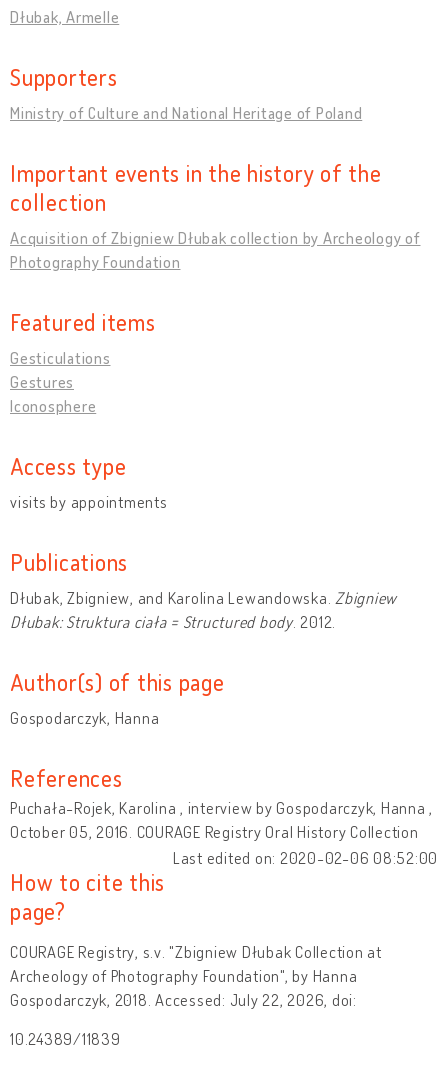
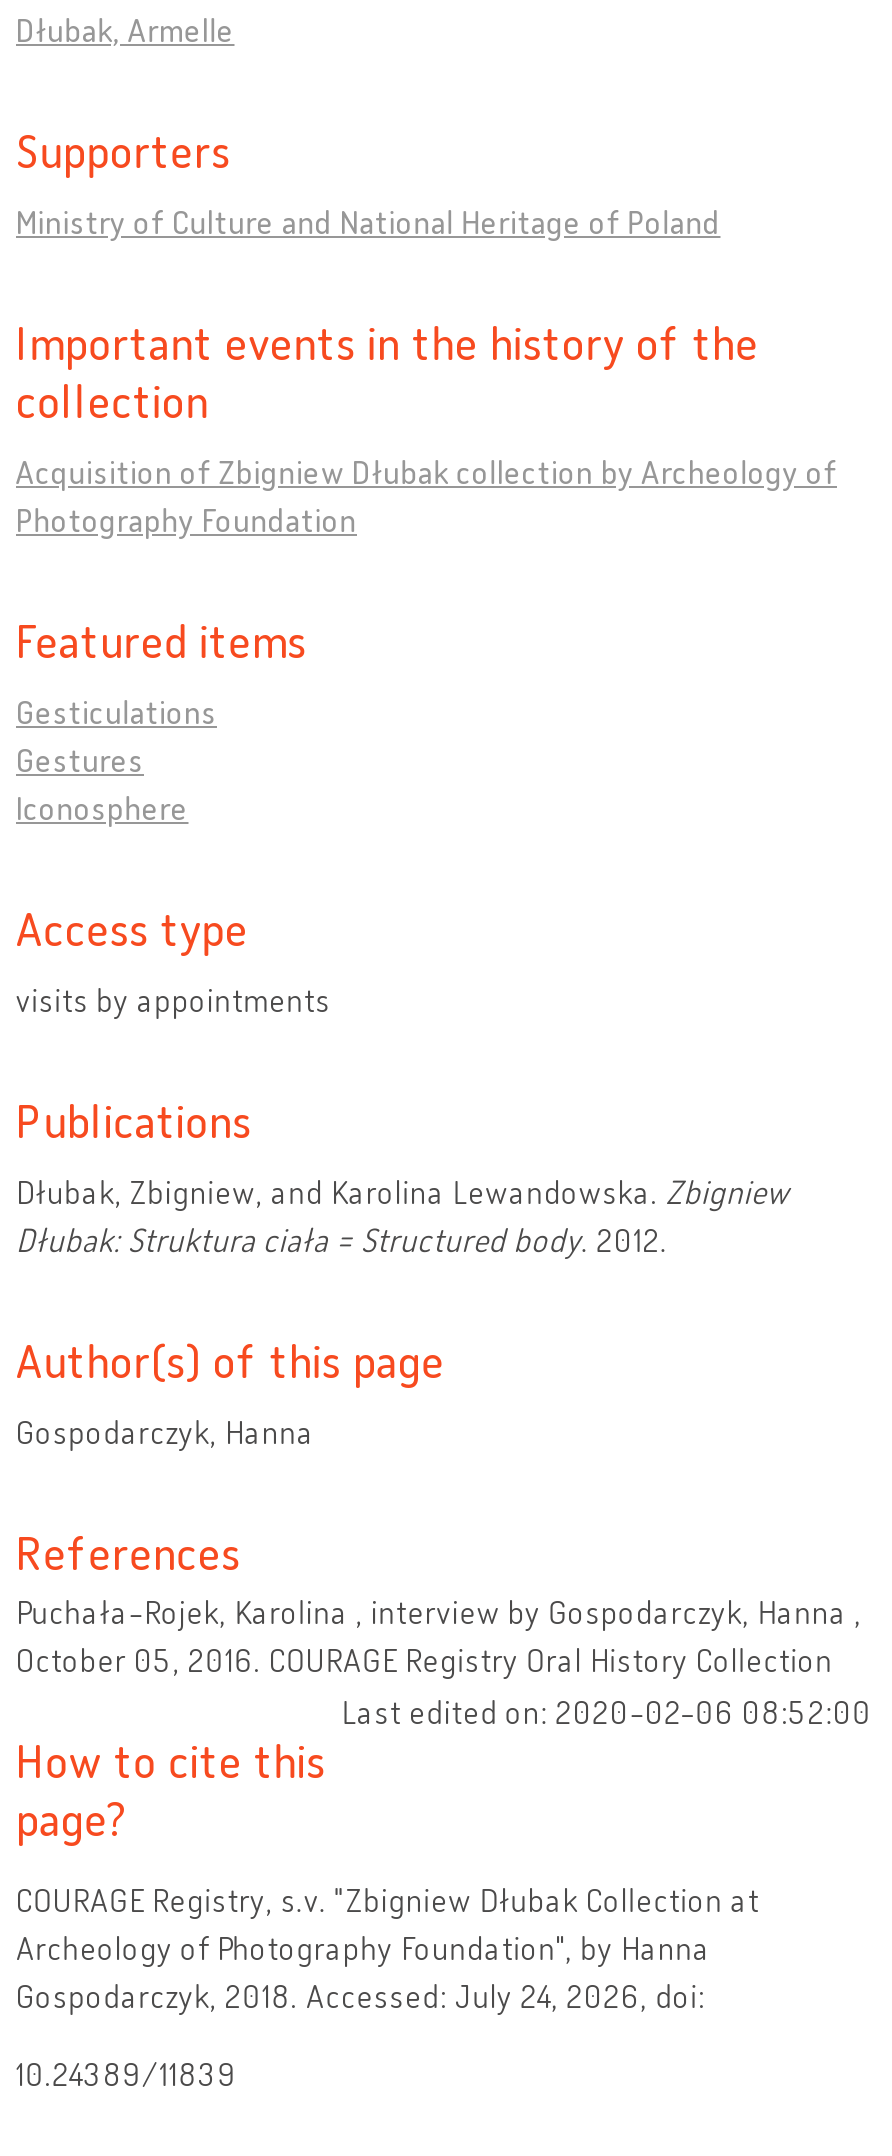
[10,990,357,1010] Gospodarczyk, 2018. Accessed: July 22, 2026, doi: -> [16,1976,706,2016] Gospodarczyk, 2018. Accessed: July 24, 2026, doi:

